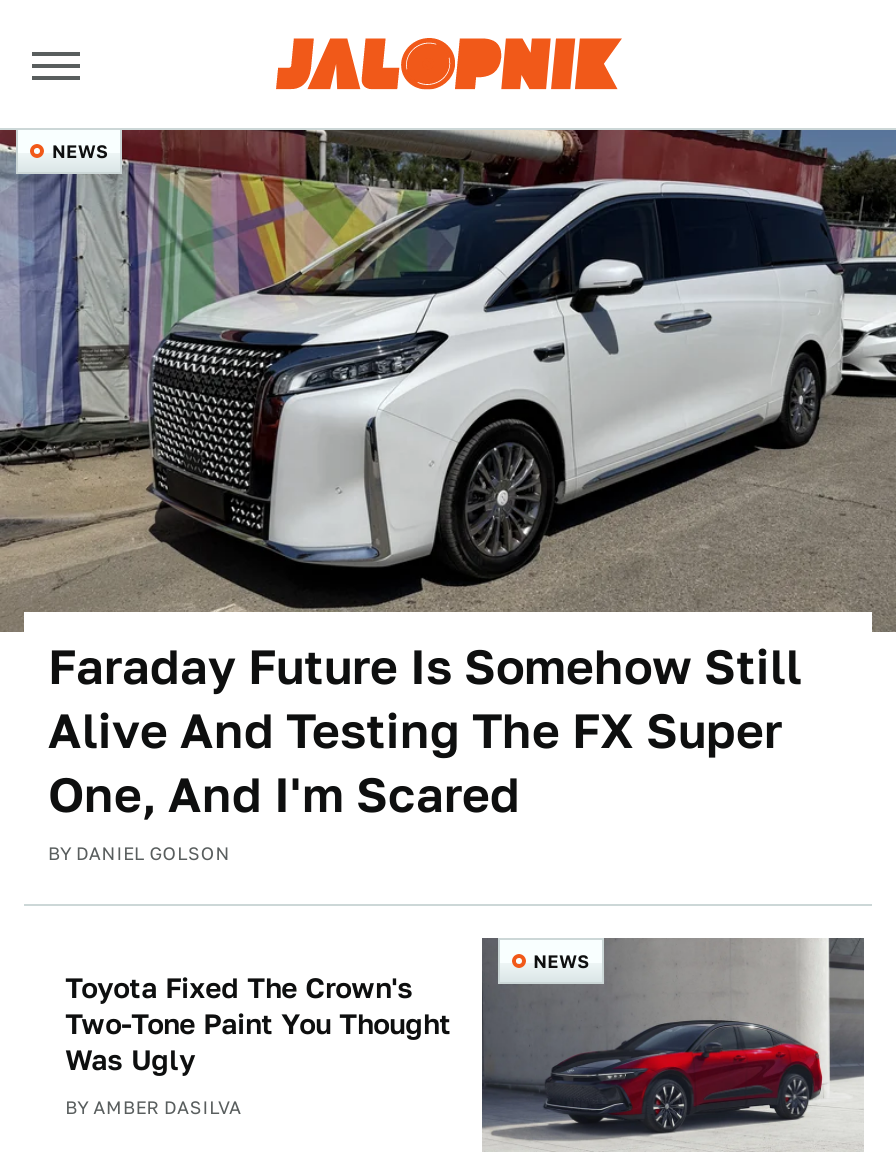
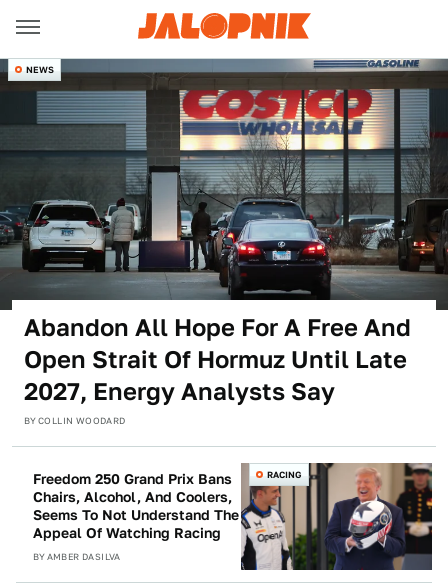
[6,128,890,863] [image] | Faraday Future Is Somehow Still | Alive And Testing The FX Super | One, And I'm Scared | BY DANIEL GOLSON -> [3,58,445,426] [image] | Abandon All Hope For A Free And | Open Strait Of Hormuz Until Late | 2027, Energy Analysts Say | BY COLLIN WOODARD
[65,938,864,1152] [image] | NEWS | Toyota Fixed The Crown's | Two-Tone Paint You Thought | Was Ugly -> [33,463,433,578] [image] | RACING | Freedom 250 Grand Prix Bans | Chairs, Alcohol, And Coolers, | Seems To Not Understand The | Appeal Of Watching Racing

